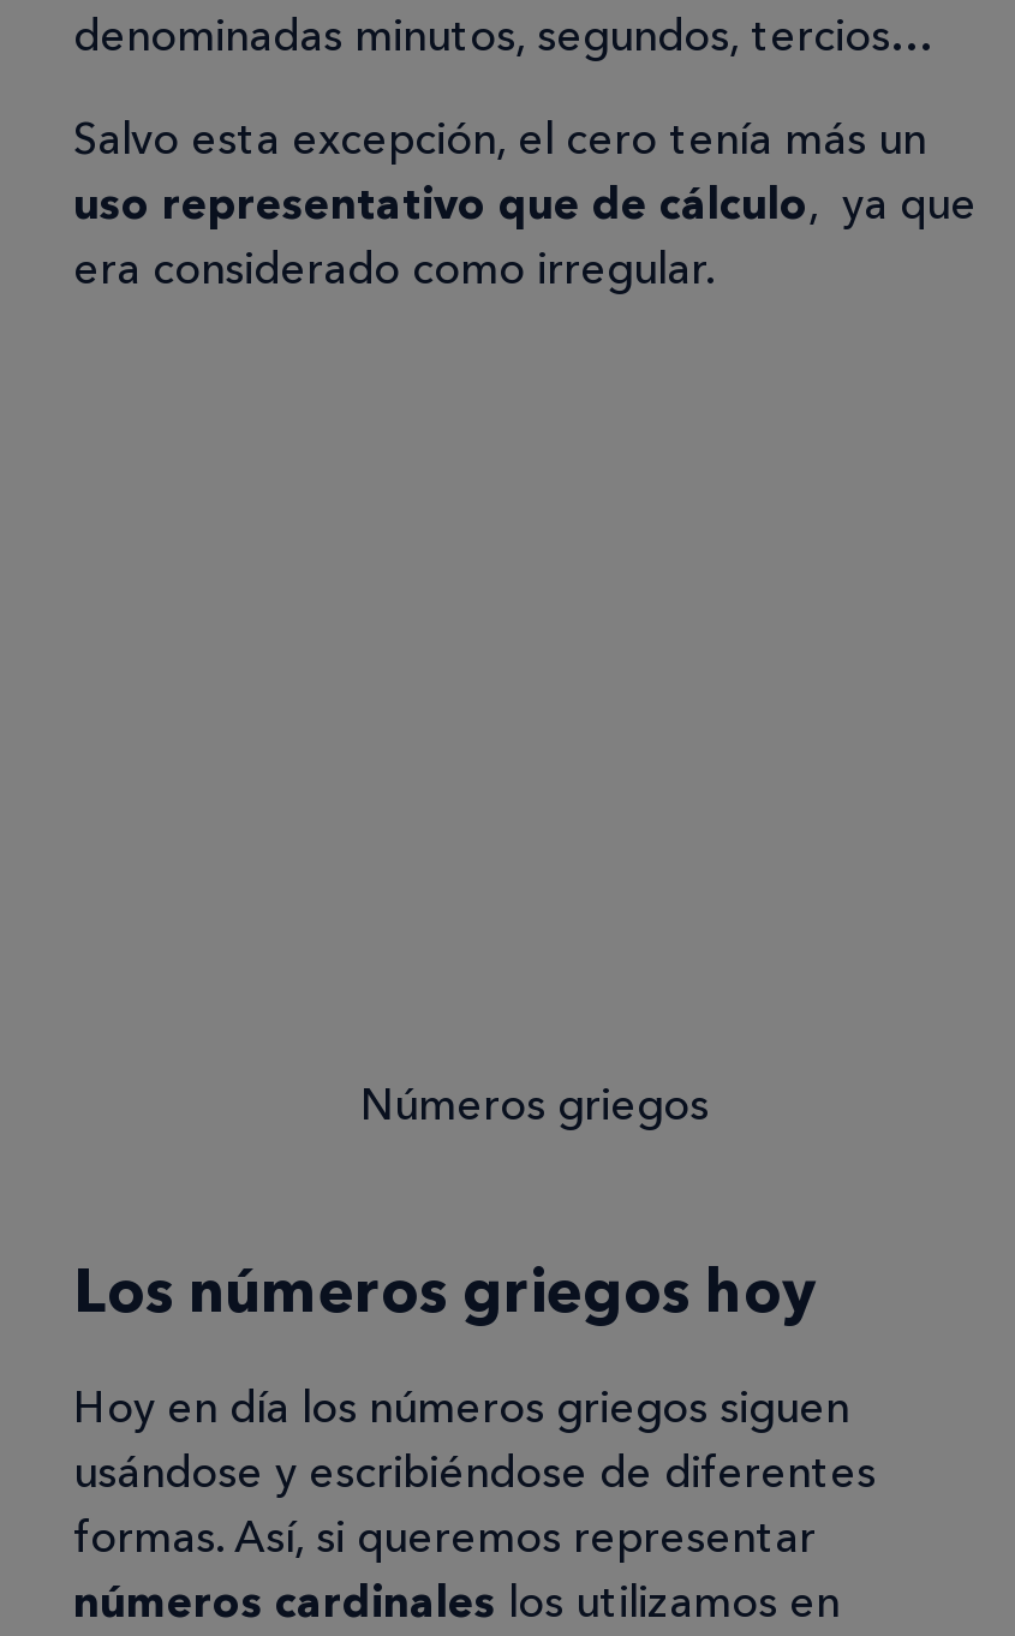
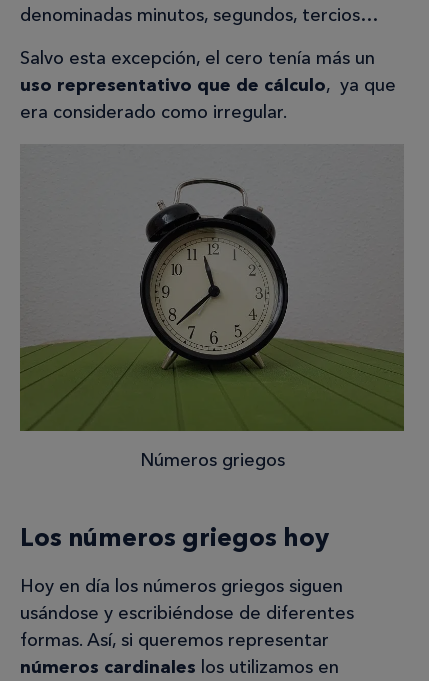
none -> [19,144,405,432] [image]

